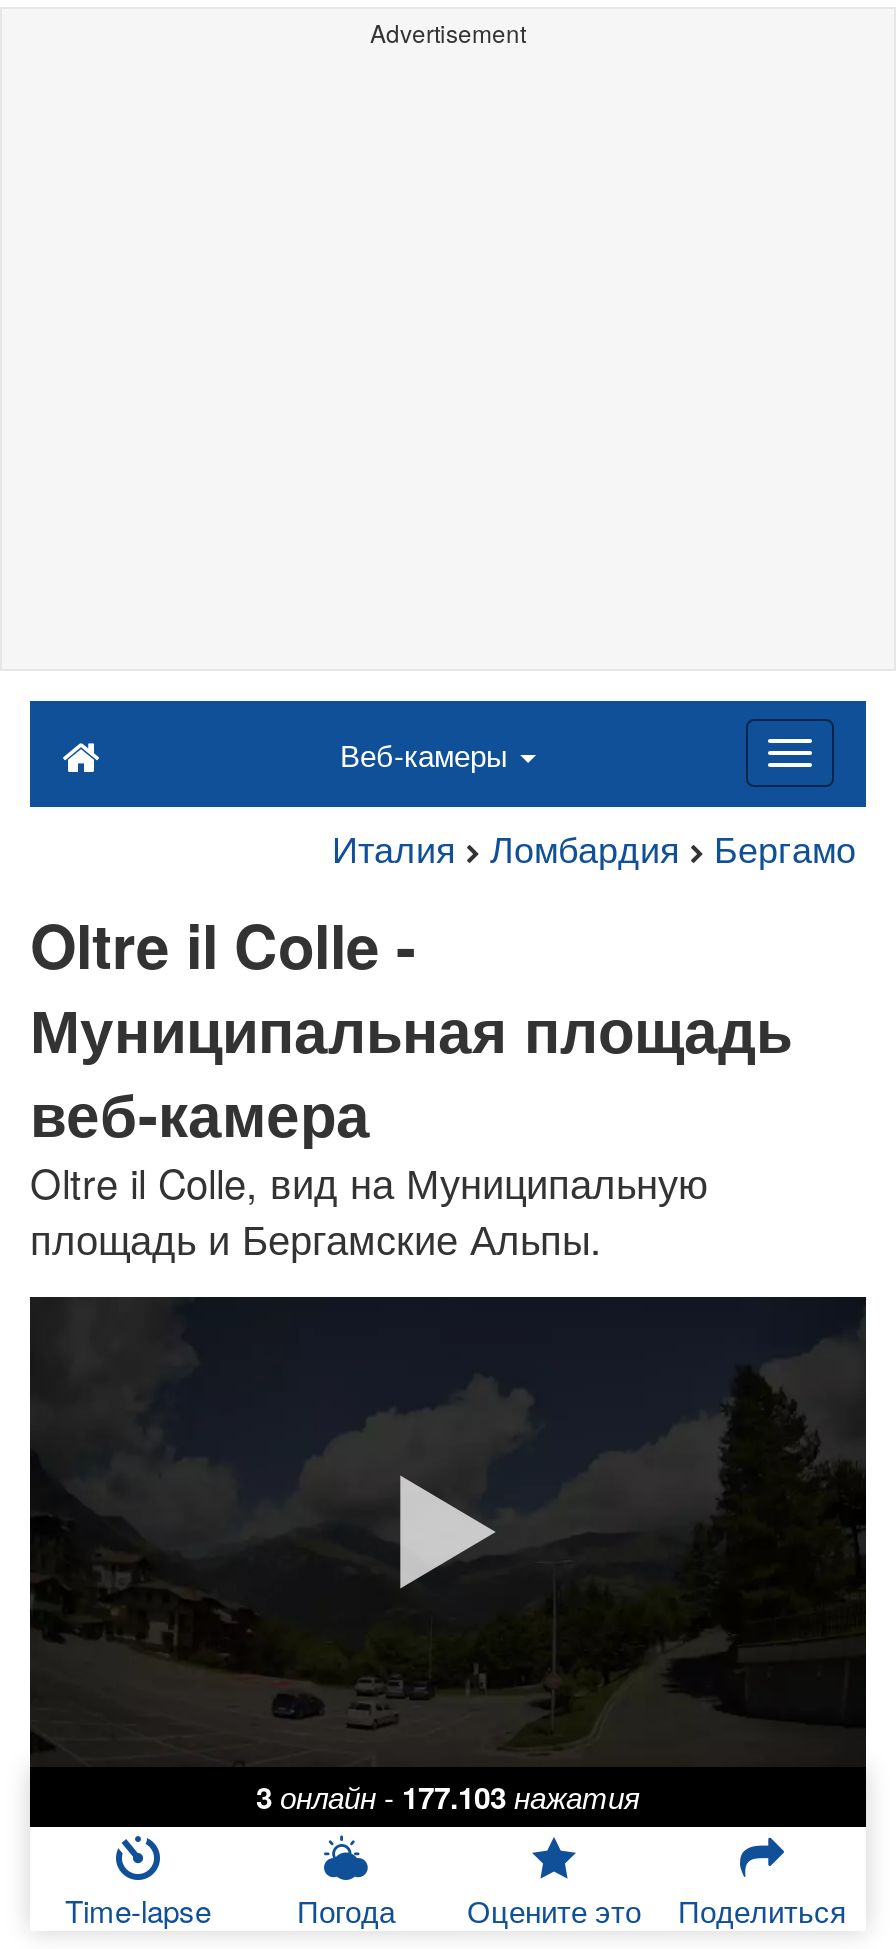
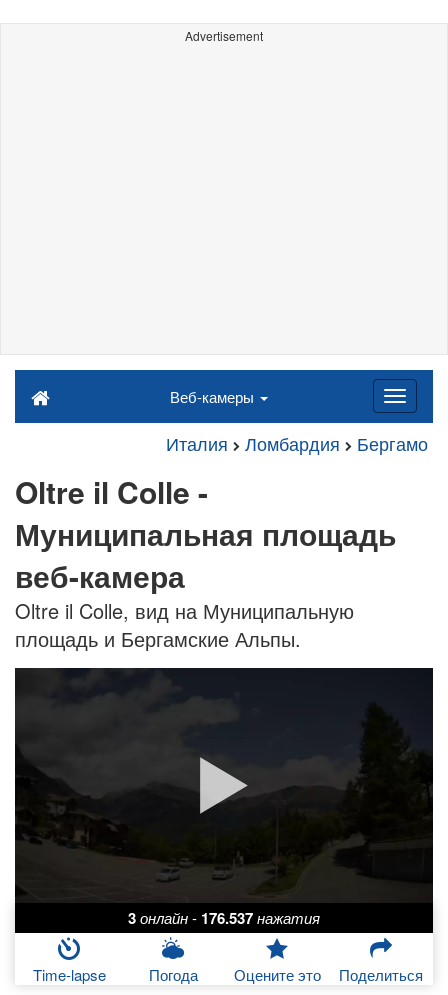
[256,1775,640,1819] 3 онлайн - 177.103 нажатия -> [128,907,320,929] 3 онлайн - 176.537 нажатия

